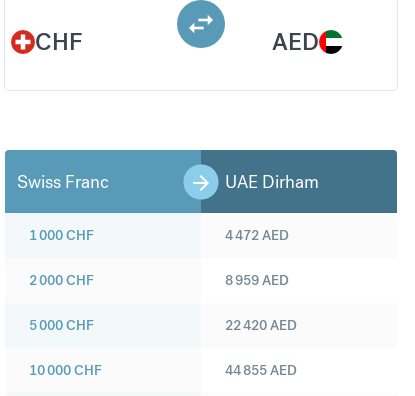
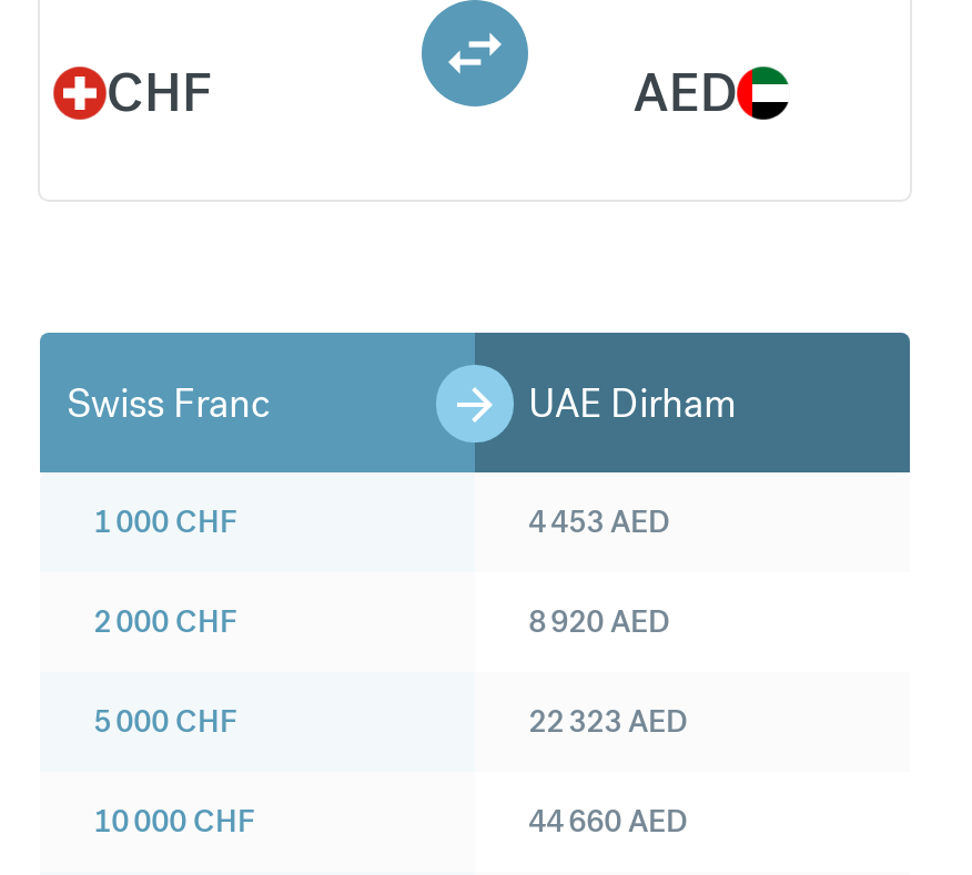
[225,226,289,244] 4 472 AED -> [528,502,670,542] 4 453 AED
[225,271,289,289] 8 959AED -> [528,602,670,641] 8 920AED
[225,316,297,334] 22 420 AED -> [528,701,688,741] 22 323 AED
[225,361,297,379] 44 855AED -> [528,801,688,841] 44 660AED

